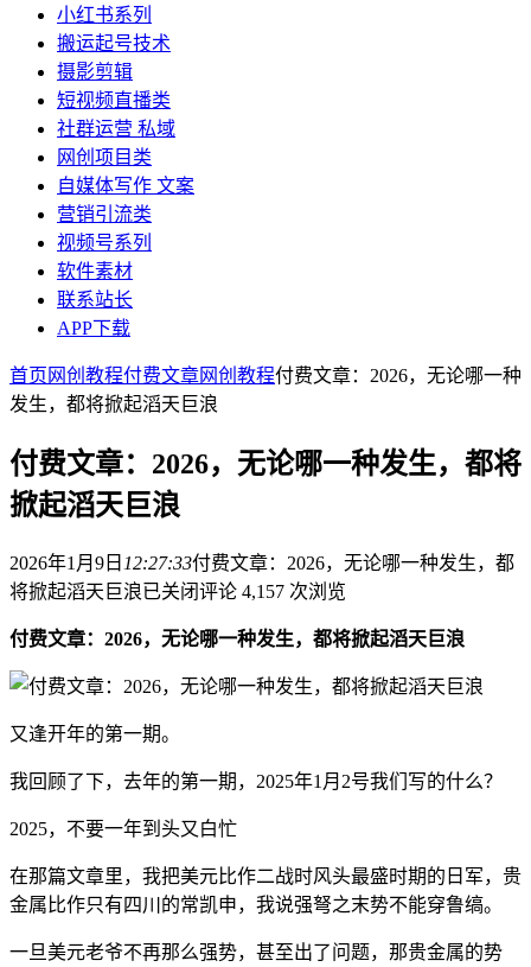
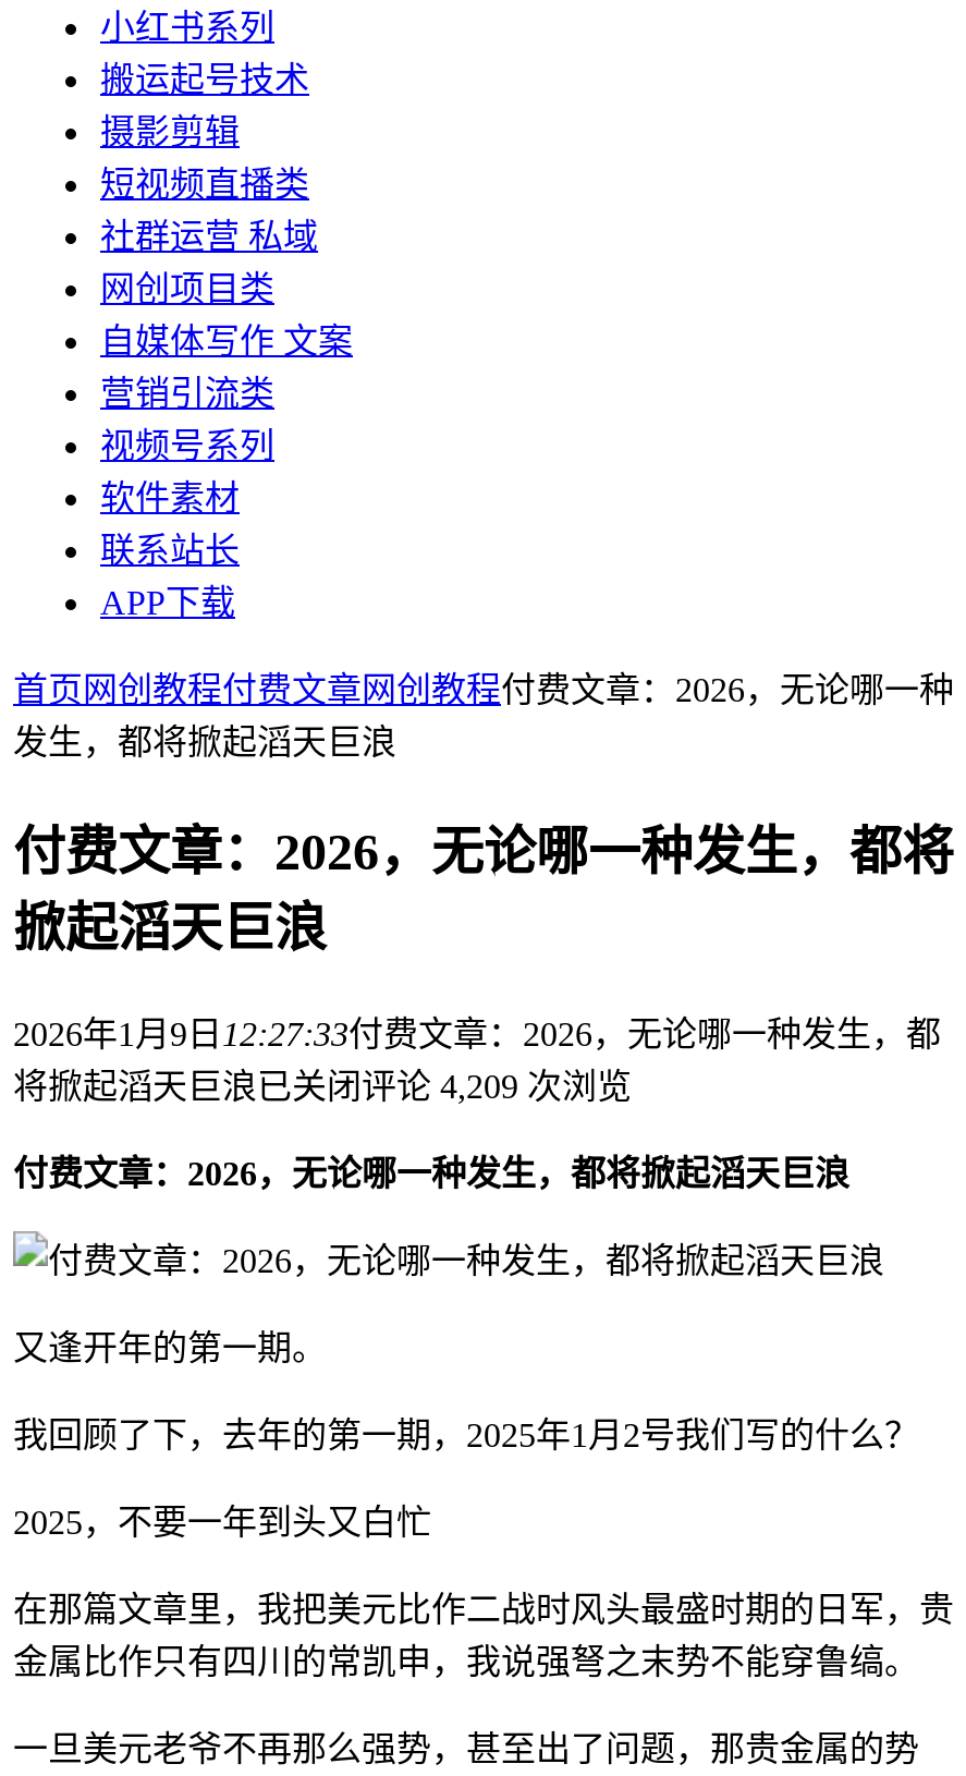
[9,581,346,601] 将掀起滔天巨浪已关闭评论4,157 次浏览 -> [13,1067,632,1104] 将掀起滔天巨浪已关闭评论4,209 次浏览

